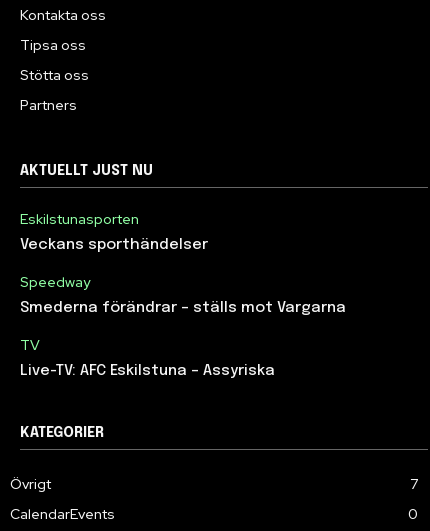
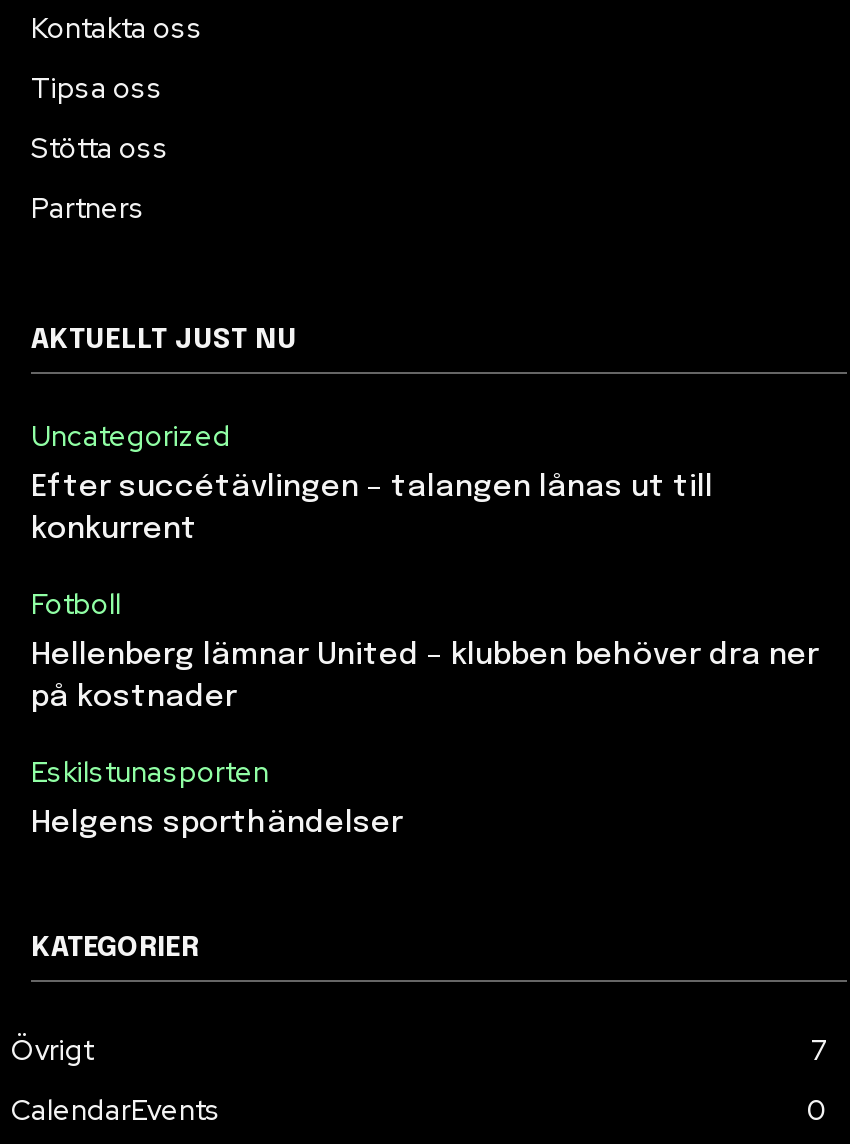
none -> [31,419,819,715] Uncategorized | Efter succétävlingen – talangen lånas ut till | konkurrent | Fotboll | Hellenberg lämnar United – klubben behöver dra ner | på kostnader
moved [20,210,139,228] -> [31,755,269,791]: Eskilstunasporten
[20,237,346,379] Veckans sporthändelser | Speedway | Smederna förändrar – ställs mot Vargarna | TV | Live-TV: AFC Eskilstuna – Assyriska -> [31,809,403,841] Helgens sporthändelser

